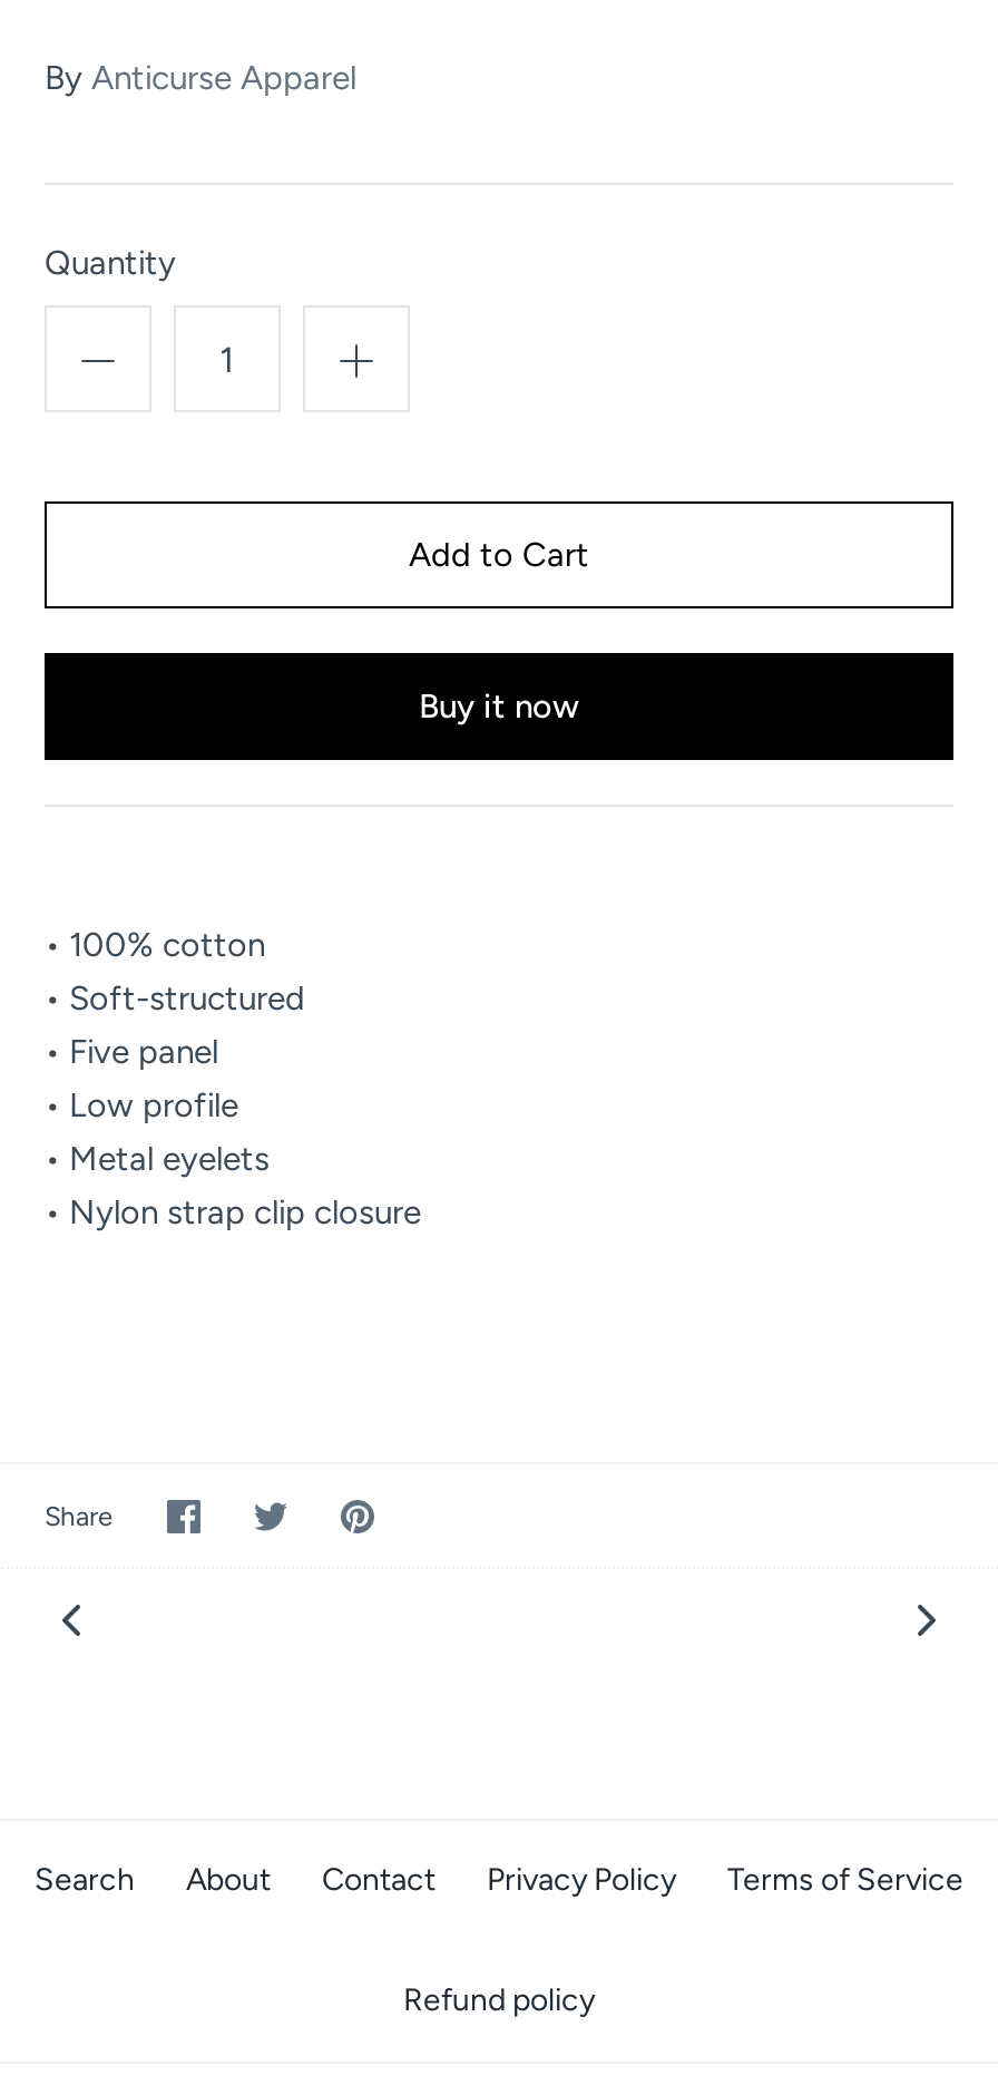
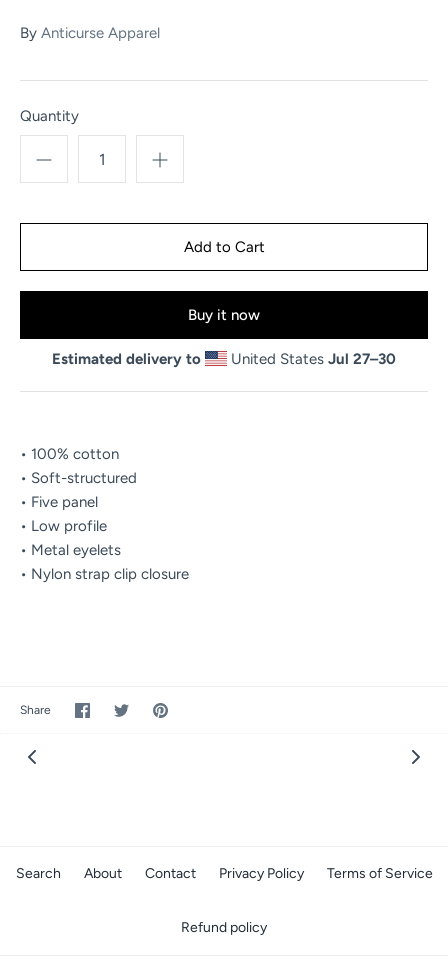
none -> [52,350,396,368] Estimated delivery to | United States Jul 27–30

